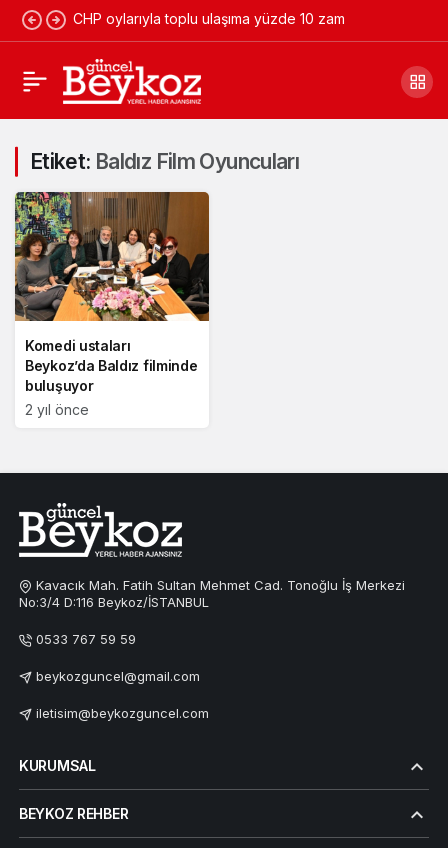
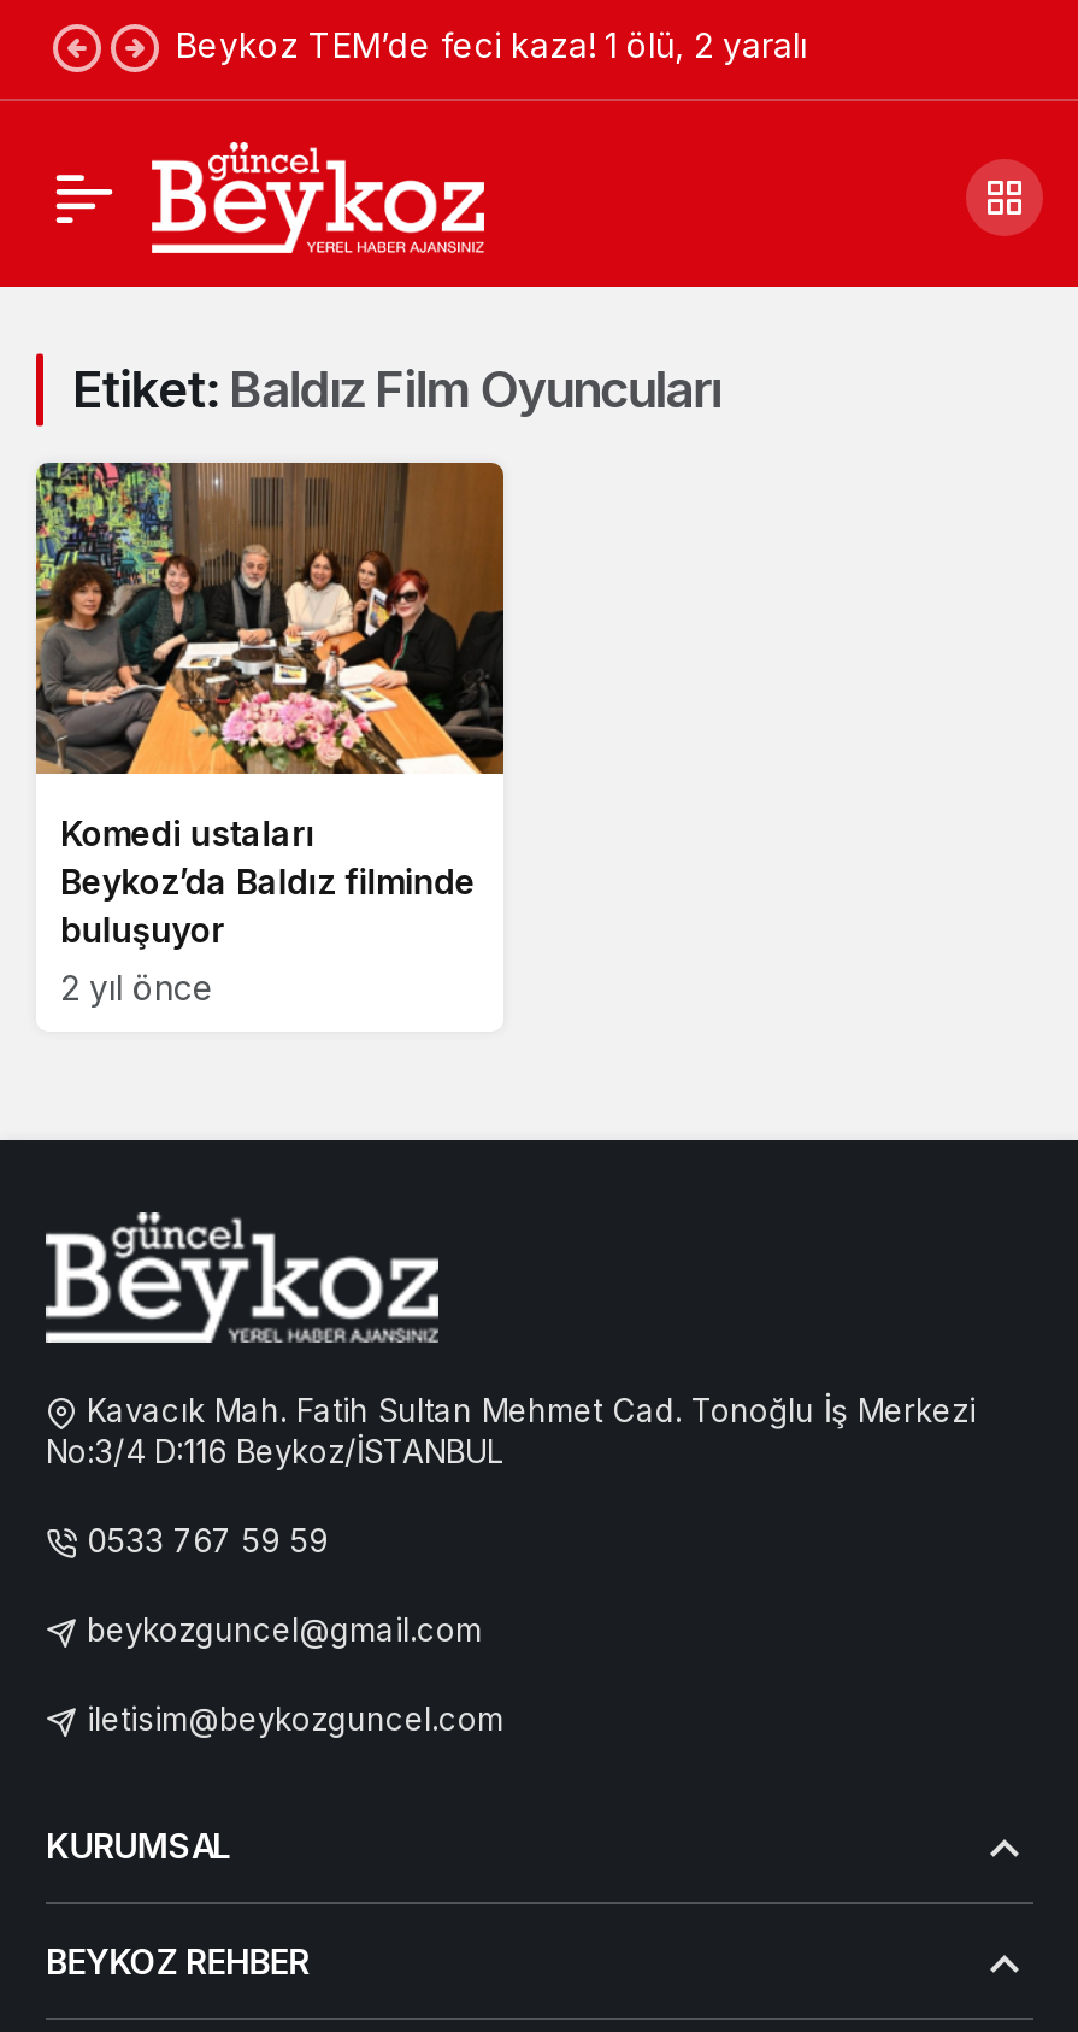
[73,10,345,27] CHP oylarıyla toplu ulaşıma yüzde 10 zam -> [176,24,807,65] Beykoz TEM’de feci kaza! 1 ölü, 2 yaralı

